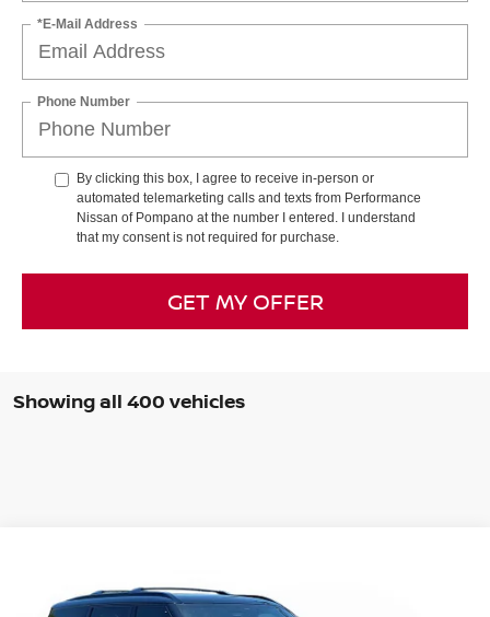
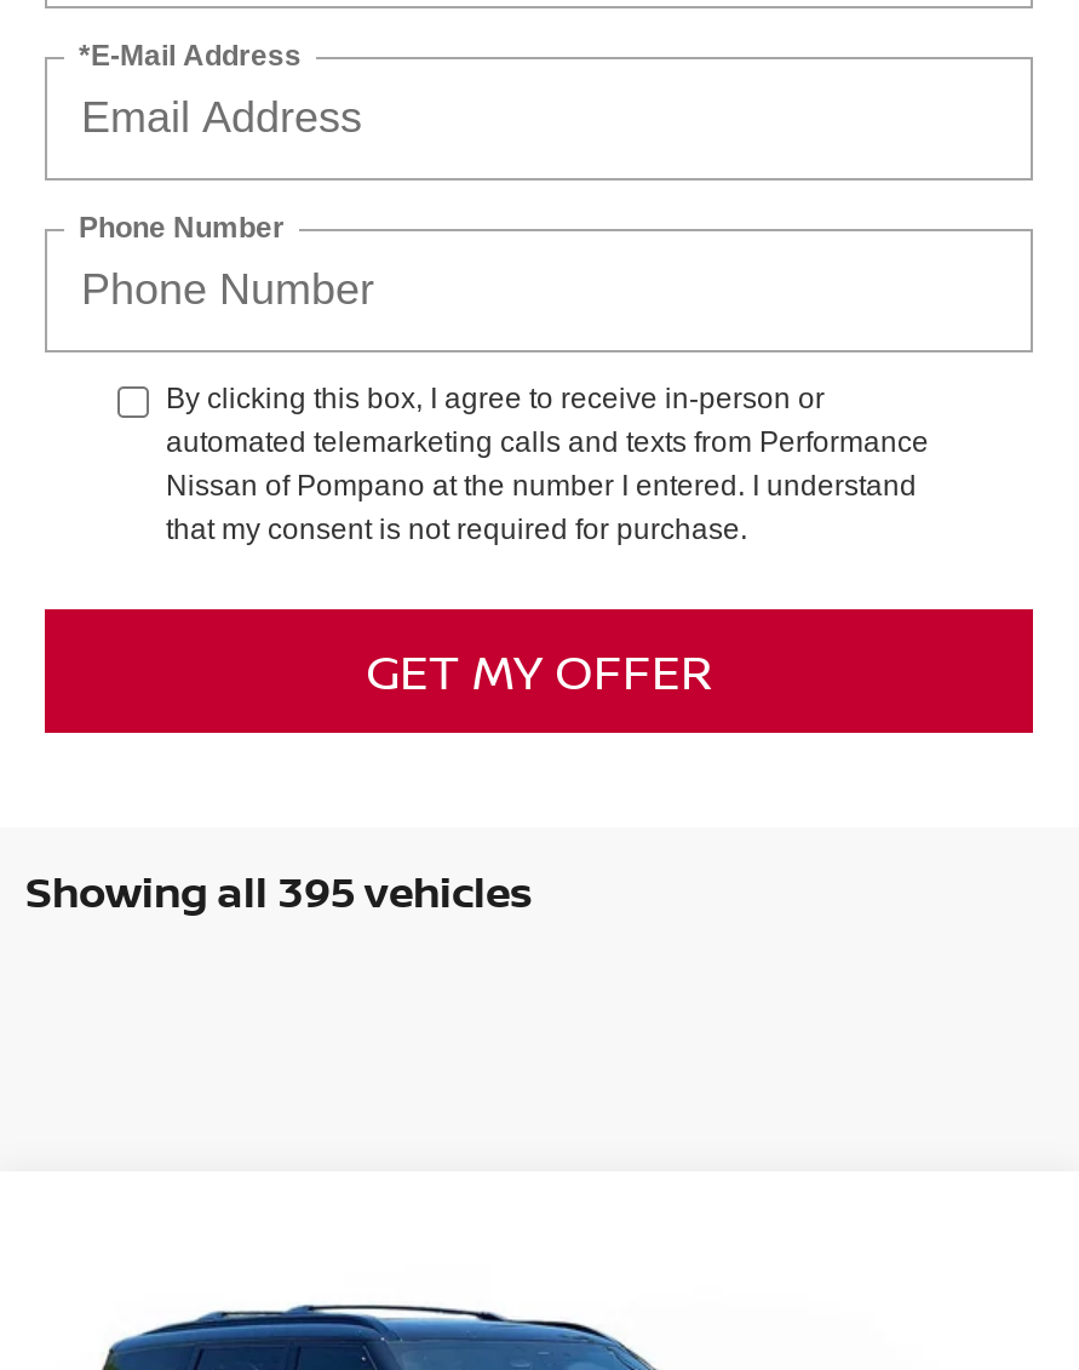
[13,389,245,414] Showing all 400 vehicles -> [25,864,532,920] Showing all 395 vehicles

